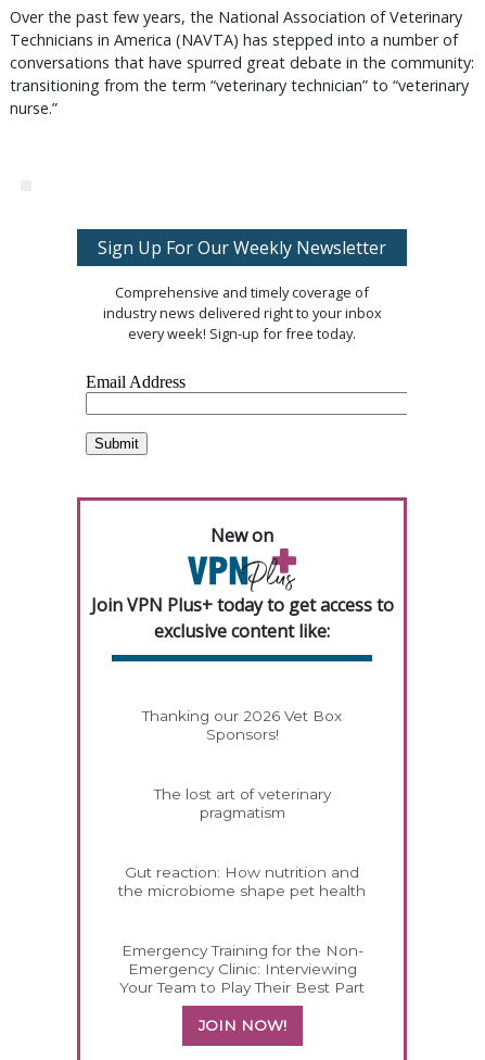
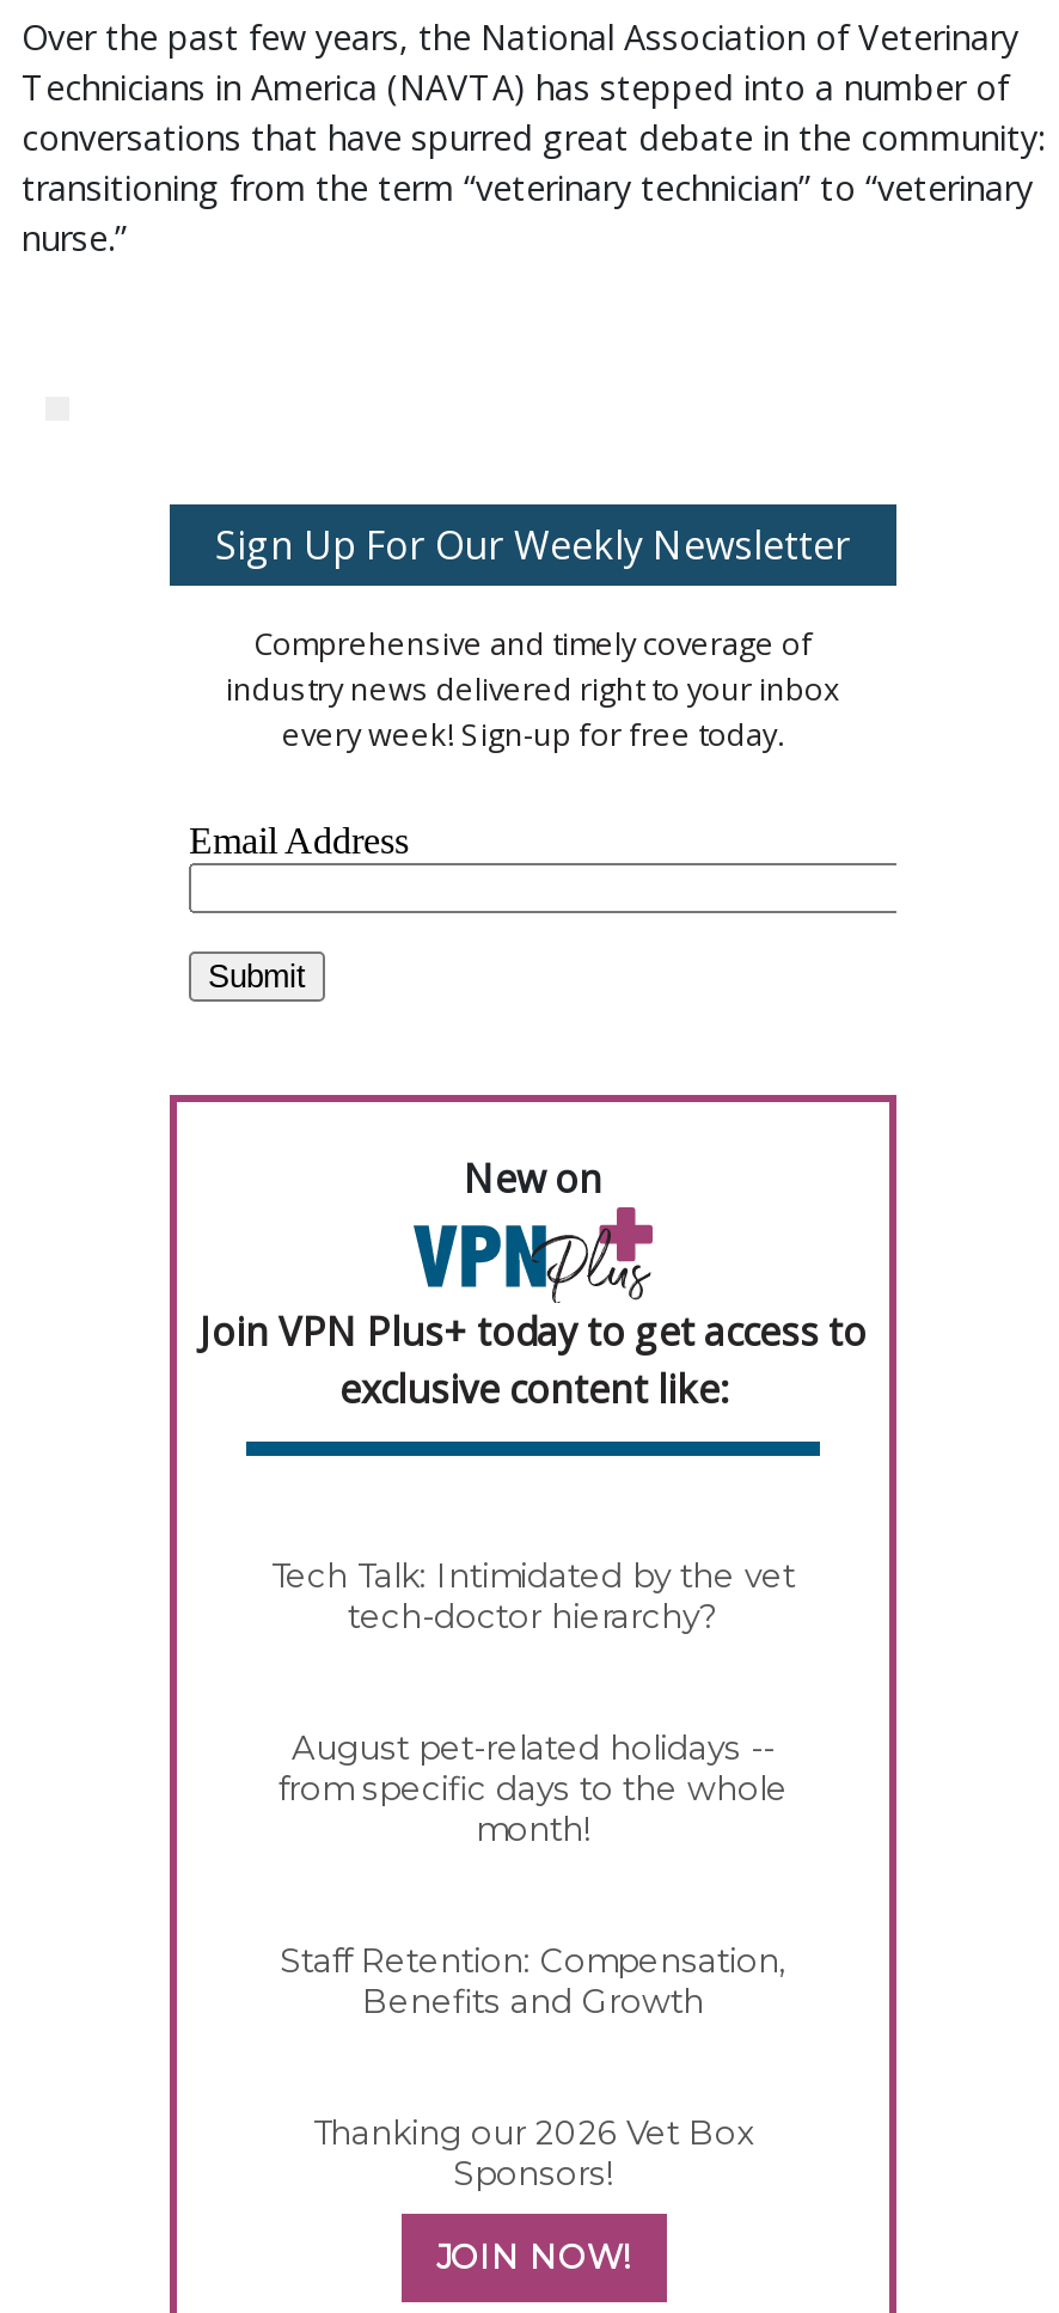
none -> [271,1555,795,2019] Tech Talk: Intimidated by the vet | tech-doctor hierarchy? | August pet-related holidays -- | from specific days to the whole | month! | Staff Retention: Compensation, | Benefits and Growth
moved [142,707,342,742] -> [313,2112,753,2191]: Thanking our 2026 Vet Box | Sponsors!
[118,785,366,995] The lost art of veterinary | pragmatism | Gut reaction: How nutrition and | the microbiome shape pet health | Emergency Training for the Non- | Emergency Clinic: Interviewing | Your Team to Play Their Best Part -> none

